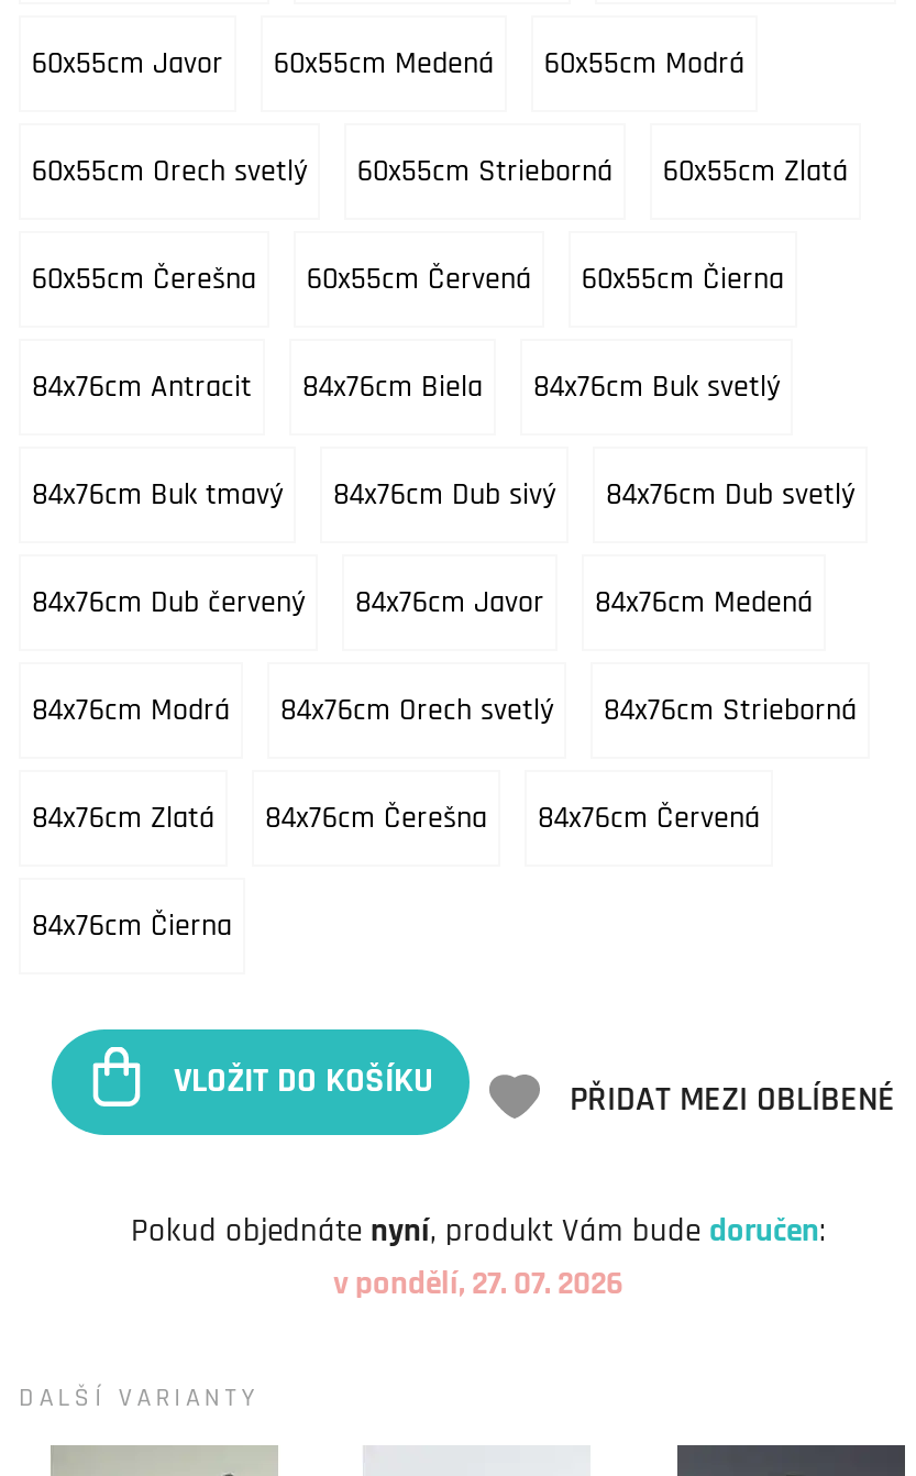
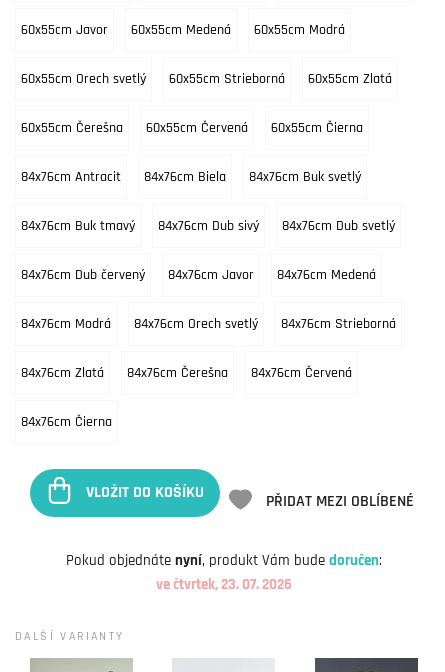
[333,1263,623,1304] v pondělí, 27. 07. 2026 -> [156,575,292,594] ve čtvrtek, 23. 07. 2026

